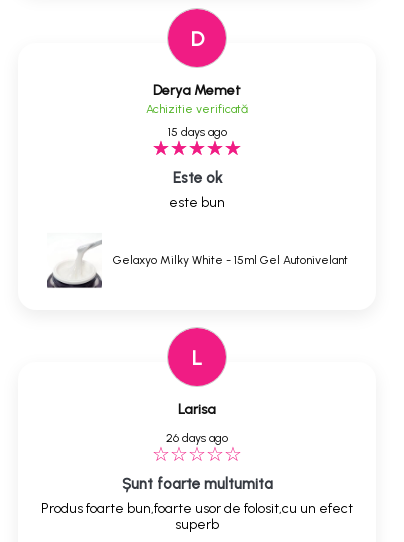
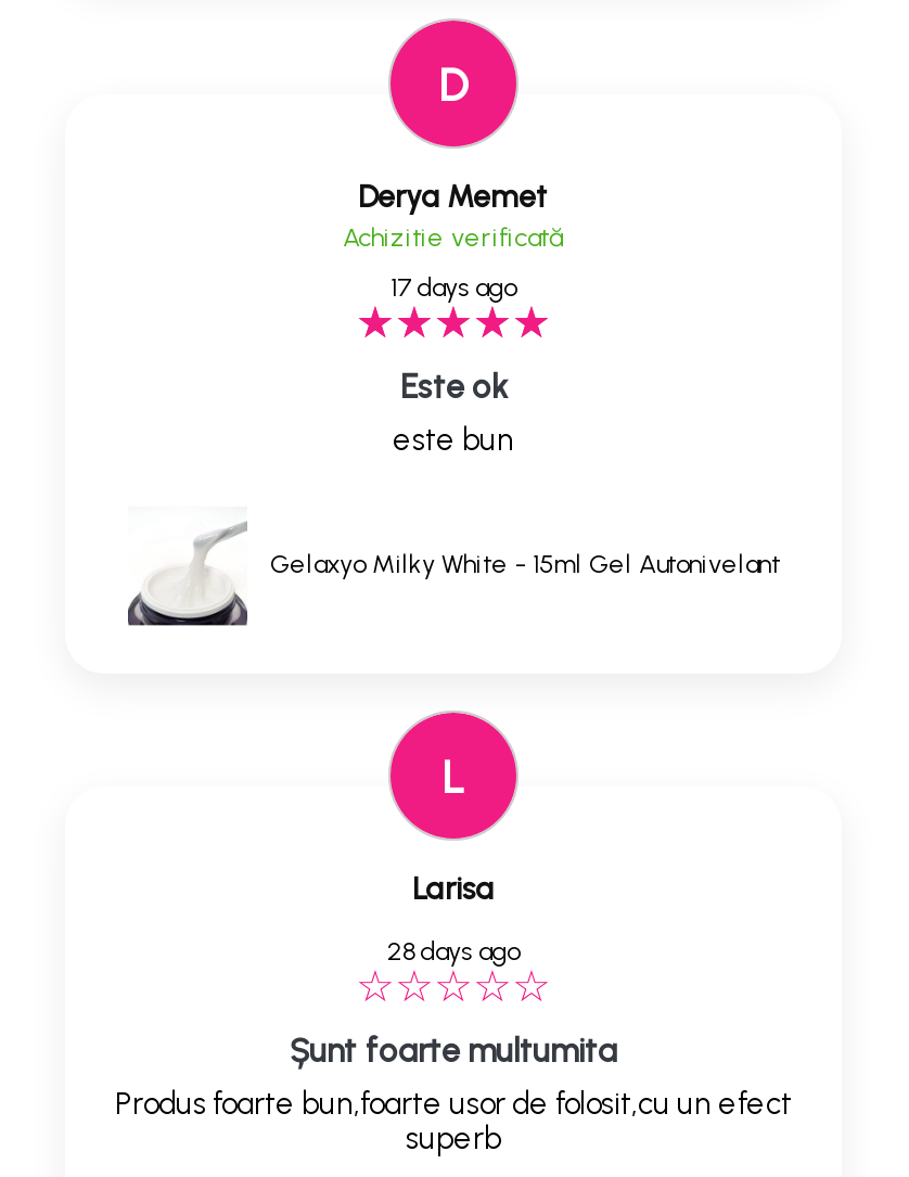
[167,125,226,139] 15 days ago -> [391,272,516,303] 17 days ago
[166,431,228,445] 26 days ago -> [387,937,520,967] 28 days ago

